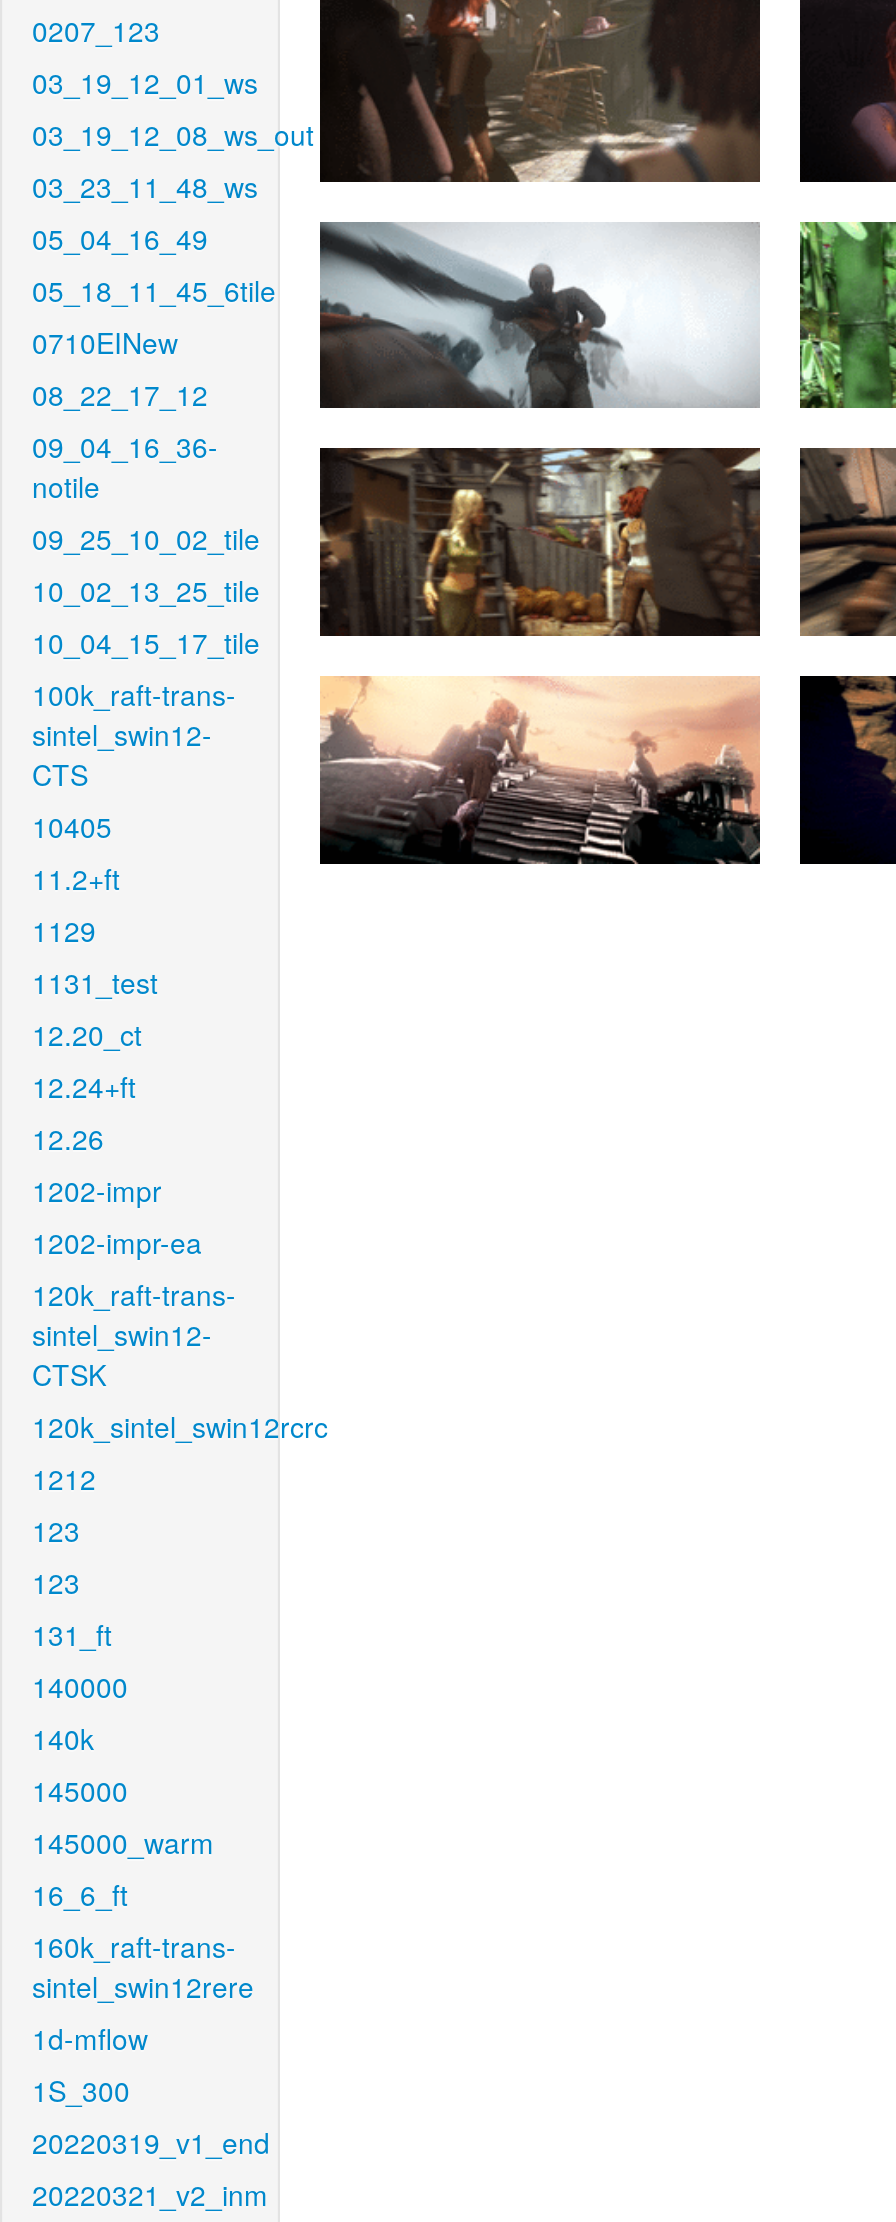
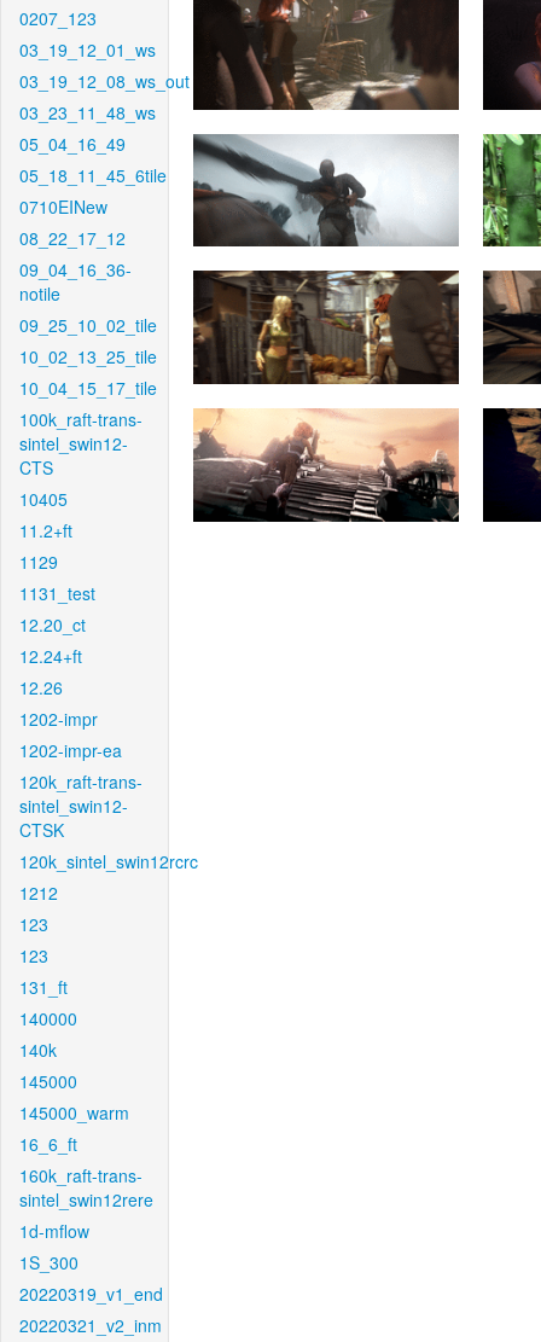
[798,448,890,636] [image] -> [482,271,537,384] [image]

